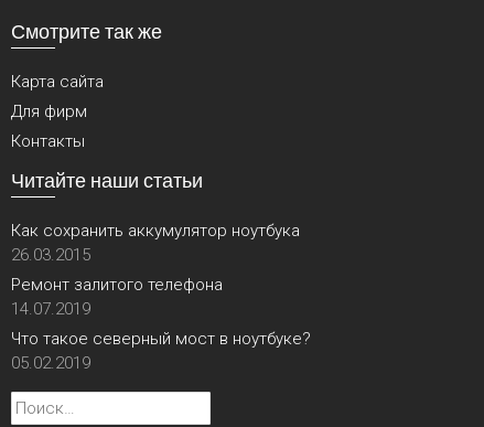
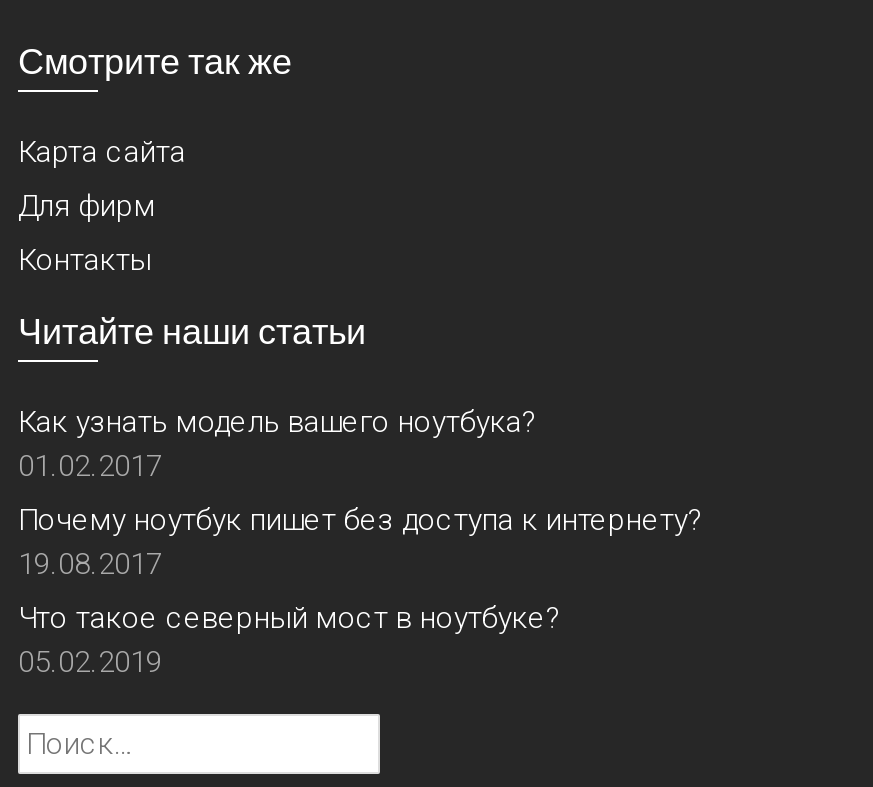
[11,221,300,265] Как сохранить аккумулятор ноутбука | 26.03.2015 -> [18,404,538,484] Как узнать модель вашего ноутбука? | 01.02.2017
[11,275,223,319] Ремонт залитого телефона | 14.07.2019 -> [18,502,704,582] Почему ноутбук пишет без доступа к интернету? | 19.08.2017

